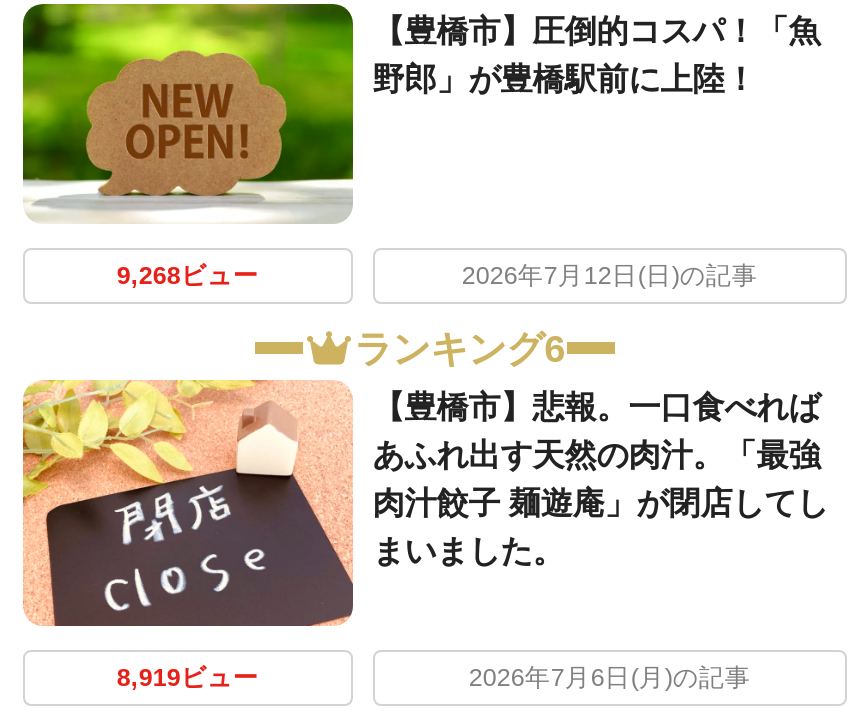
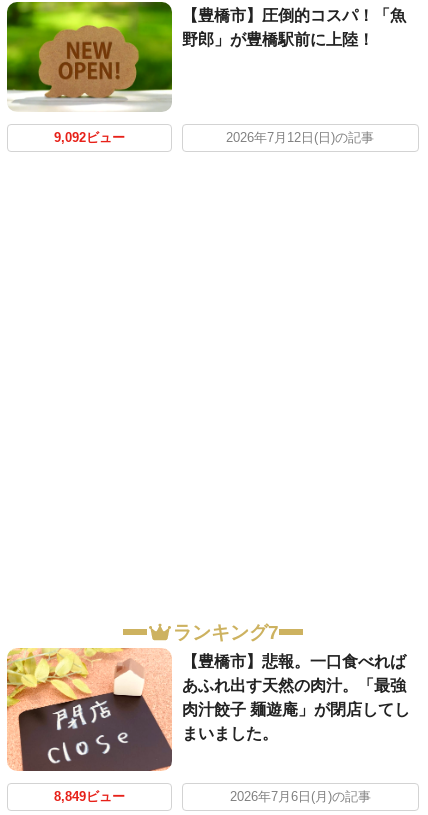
[117,263,259,291] 9,268ビュー -> [54,131,125,145] 9,092ビュー
[354,328,566,370] ランキング6 -> [173,622,279,643] ランキング7
[117,664,259,692] 8,919ビュー -> [54,790,125,804] 8,849ビュー

